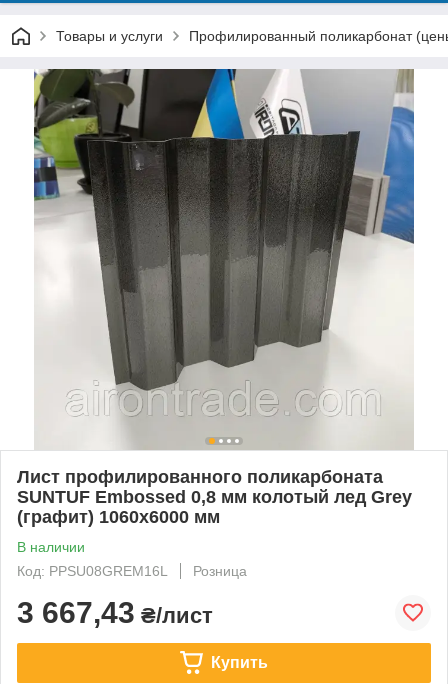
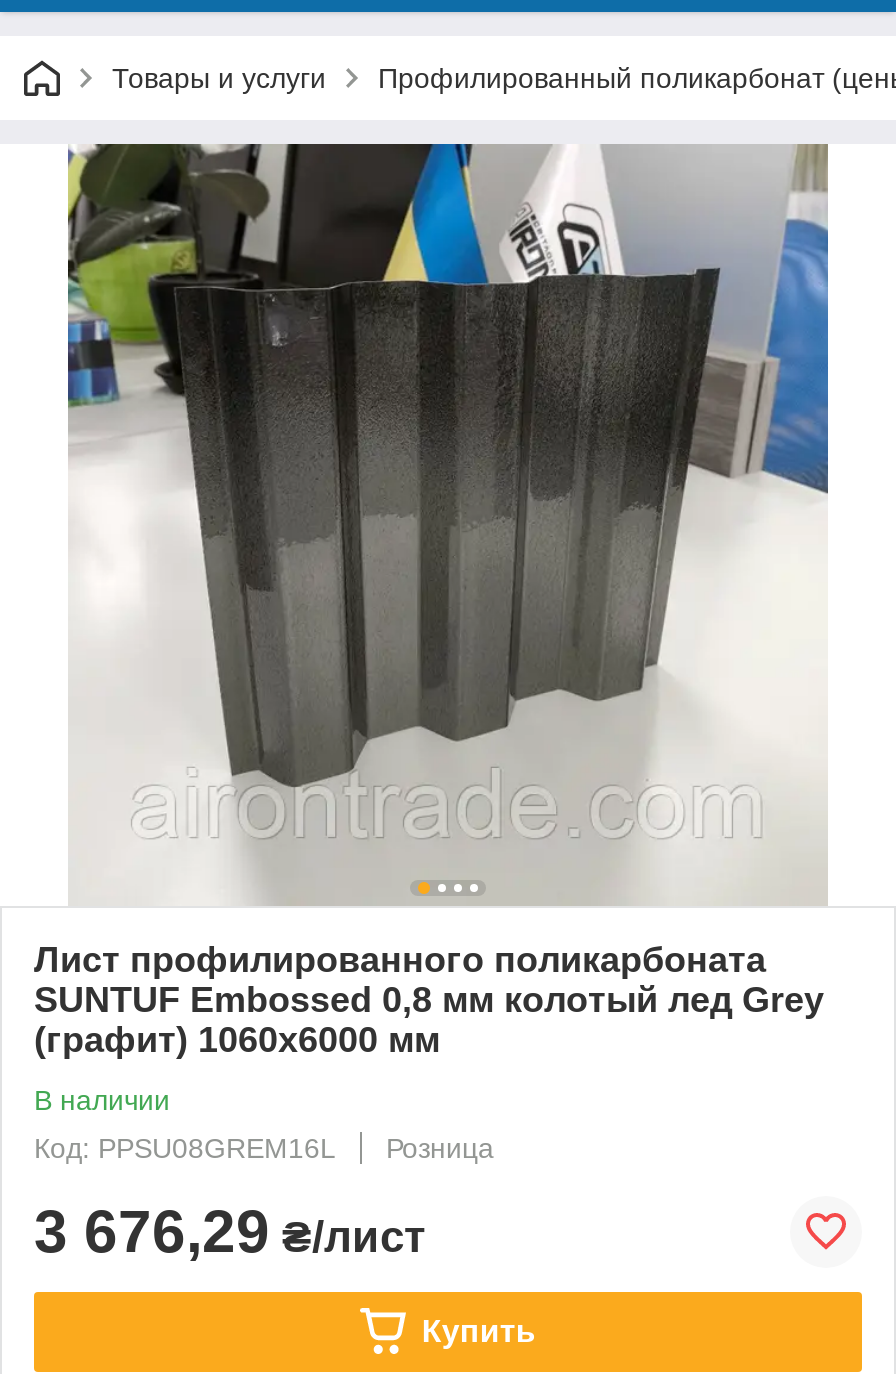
[17,596,213,629] 3 667,43 ₴/лист -> [34,1198,426,1264] 3 676,29 ₴/лист

